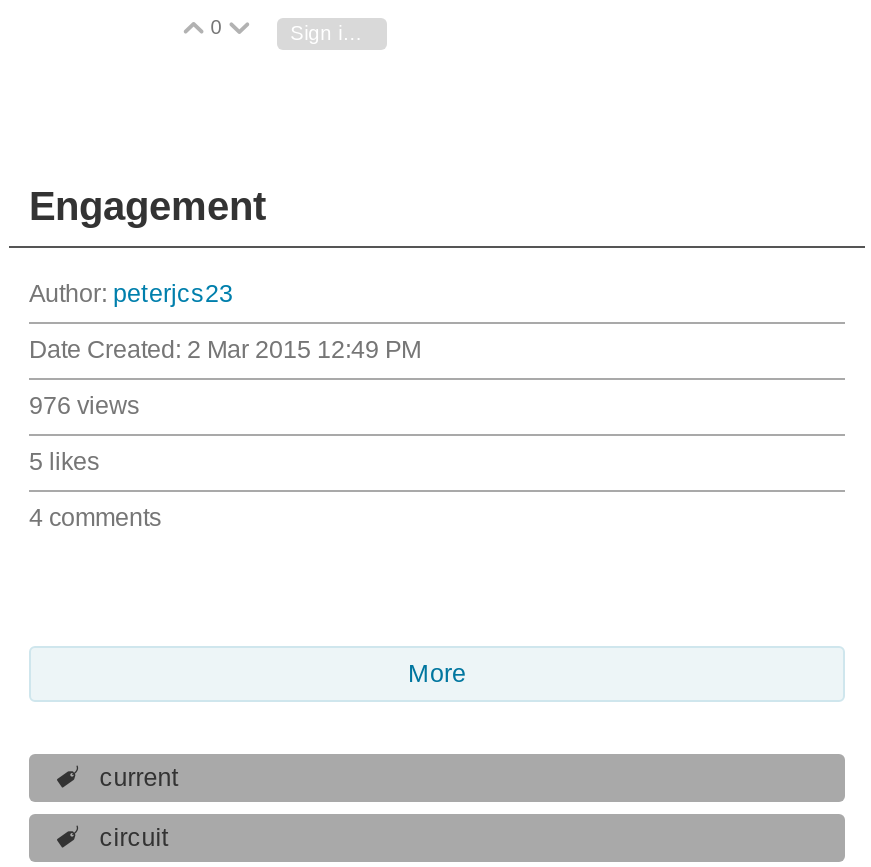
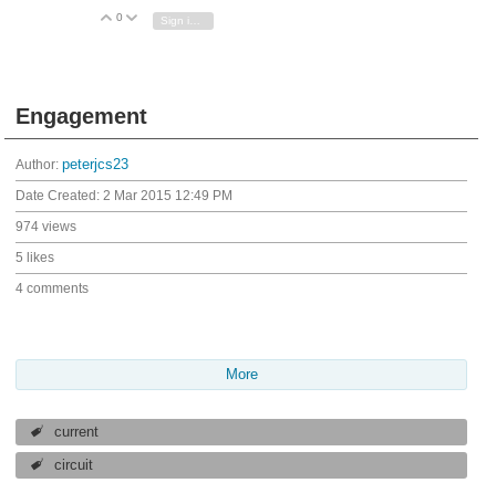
[29,391,139,419] 976 views -> [15,219,76,234] 974 views

